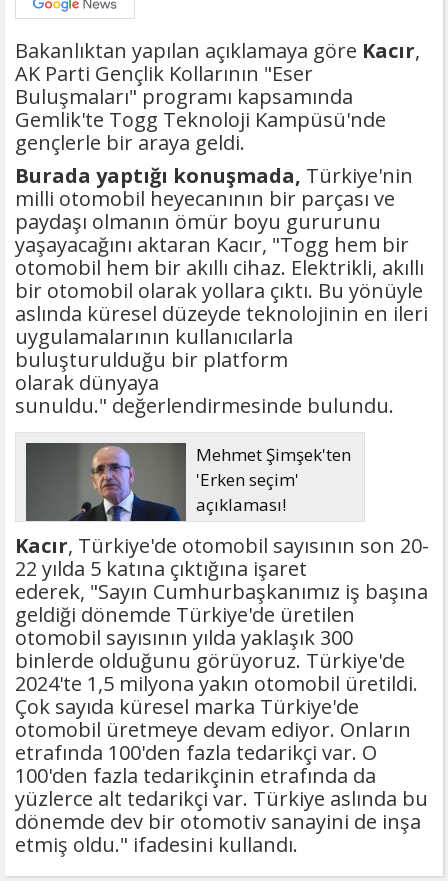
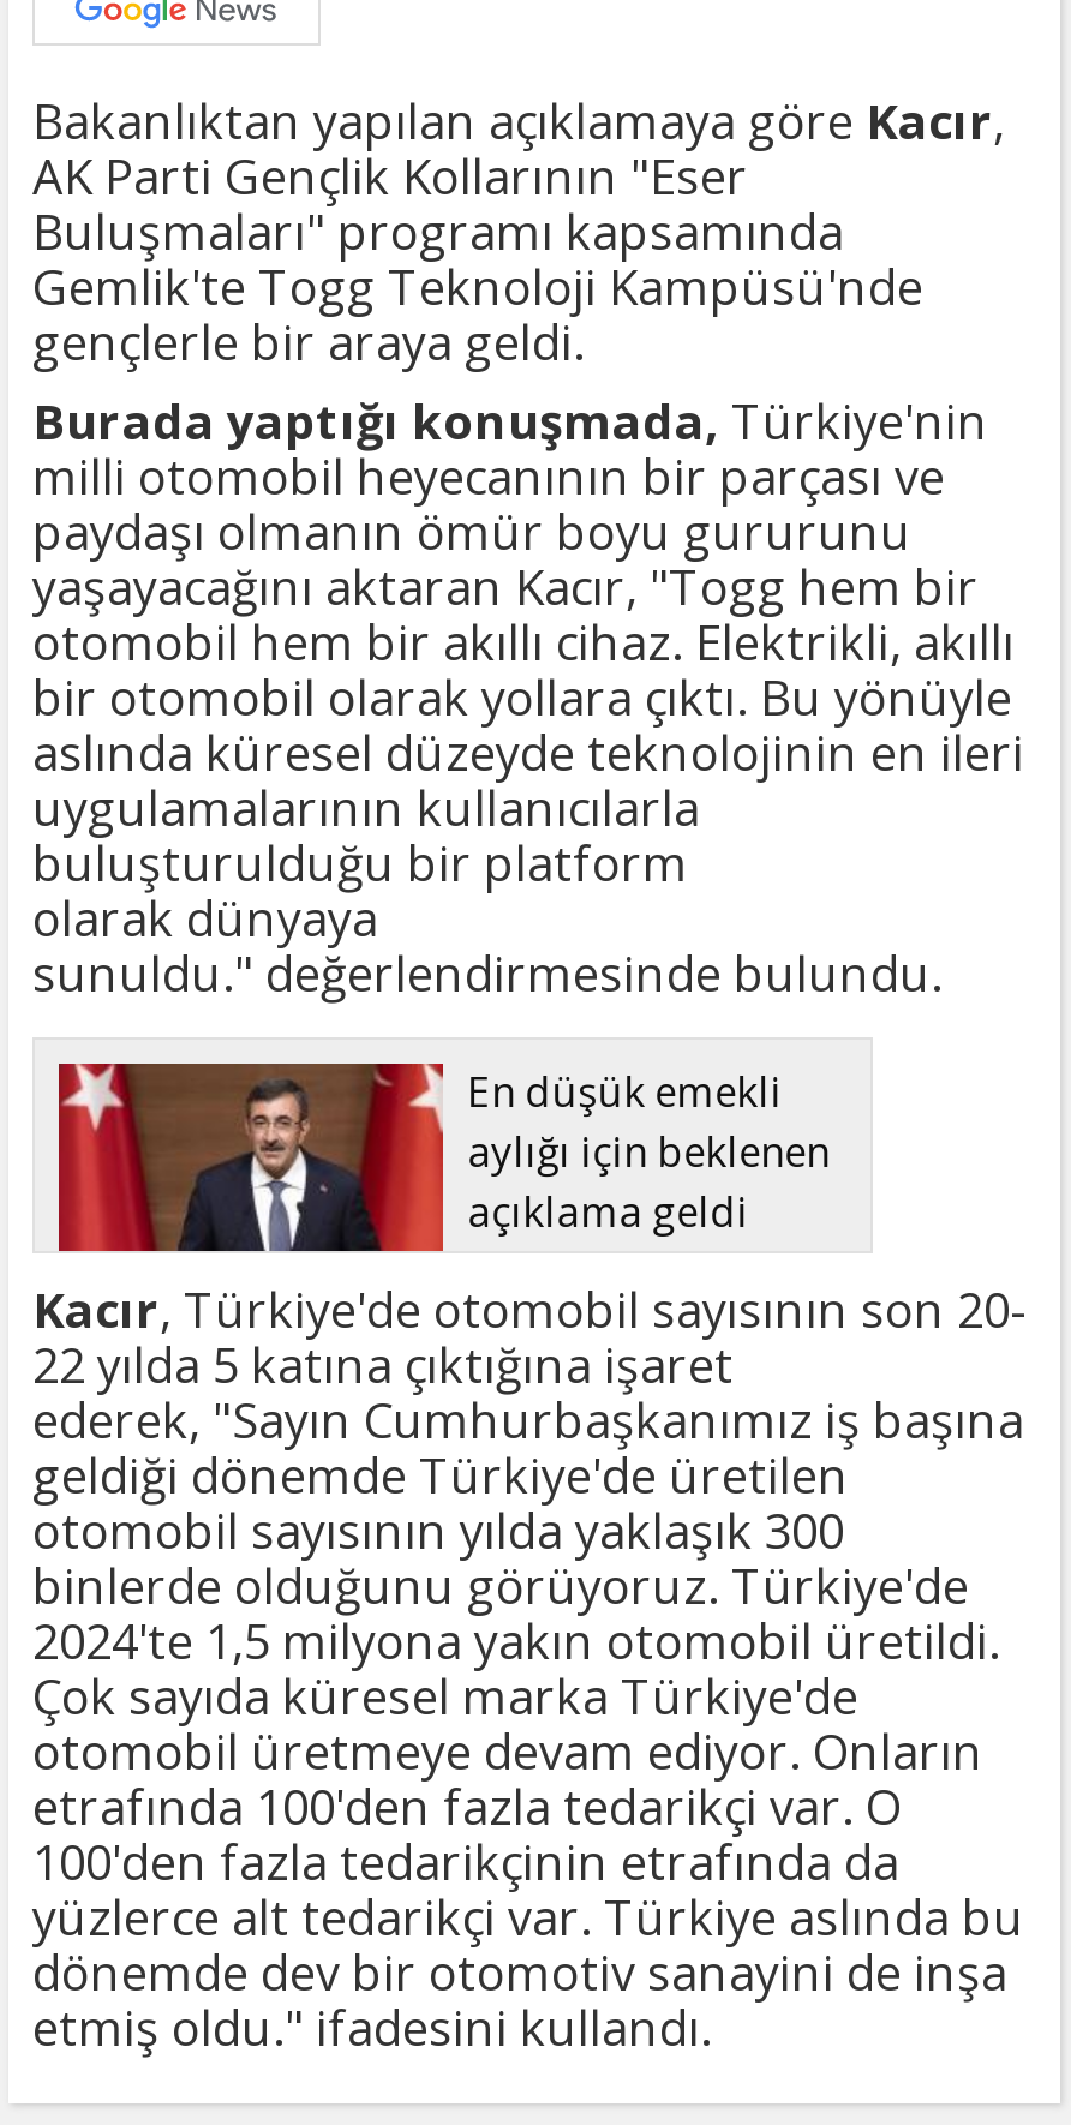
[25,442,351,522] [image] | Mehmet Şimşek'ten | 'Erken seçim' | açıklaması! -> [59,1061,830,1253] [image] | En düşük emekli | aylığı için beklenen | açıklama geldi

